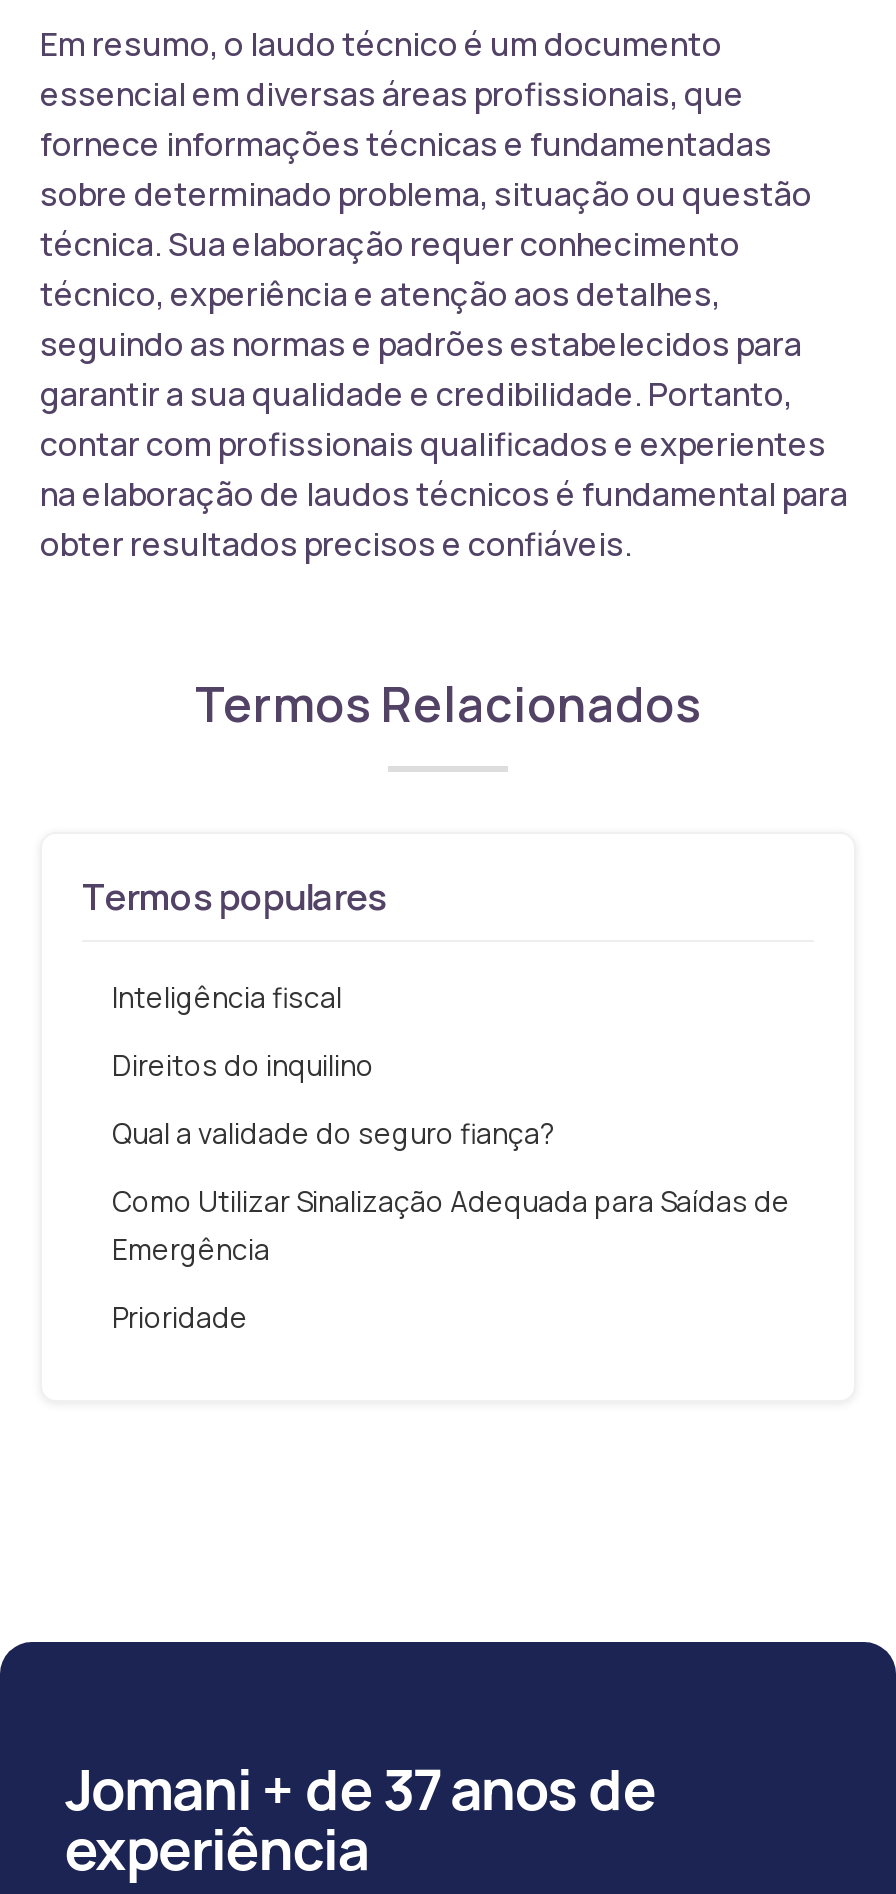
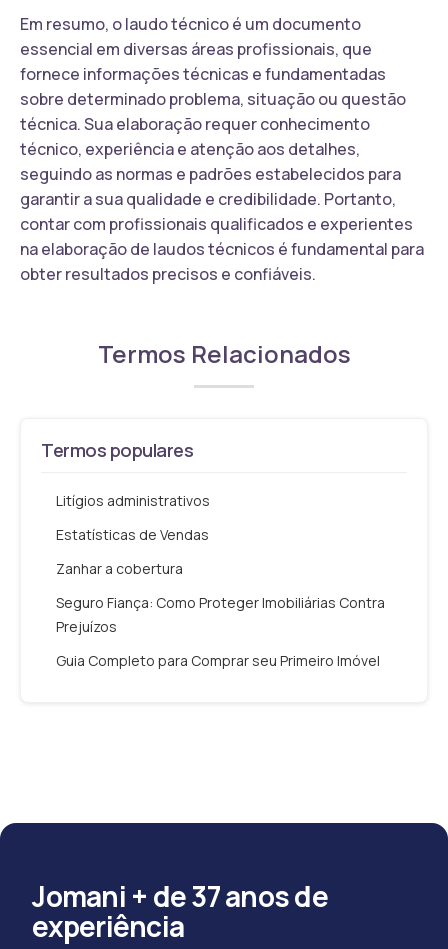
[112,977,342,1015] Inteligência fiscal -> [56,491,210,510] Litígios administrativos
[112,1045,374,1083] Direitos do inquilino -> [56,525,209,544] Estatísticas de Vendas
[112,1113,556,1151] Qual a validade do seguro fiança? -> [56,559,183,578] Zanhar a cobertura
[112,1181,790,1267] Como Utilizar Sinalização Adequada para Saídas de | Emergência -> [56,593,385,636] Seguro Fiança: Como Proteger Imobiliárias Contra | Prejuízos
[112,1297,248,1335] Prioridade -> [56,651,380,670] Guia Completo para Comprar seu Primeiro Imóvel

